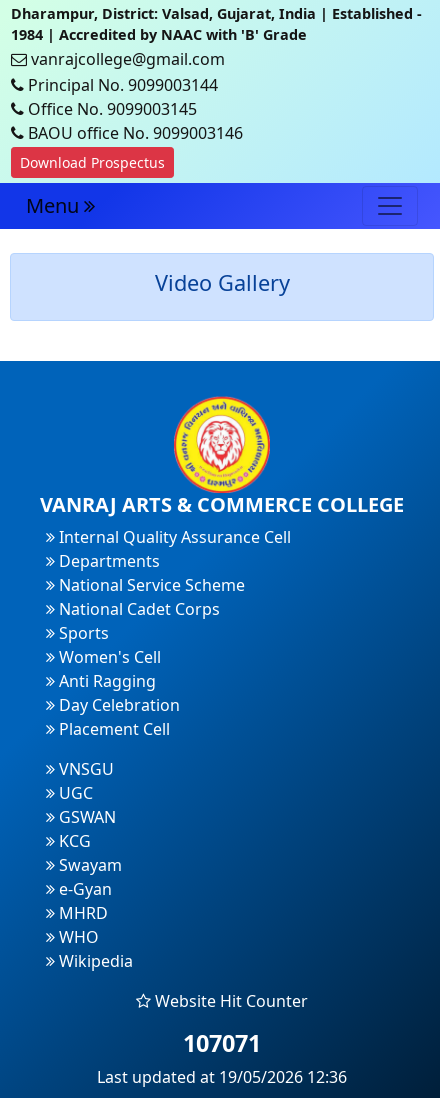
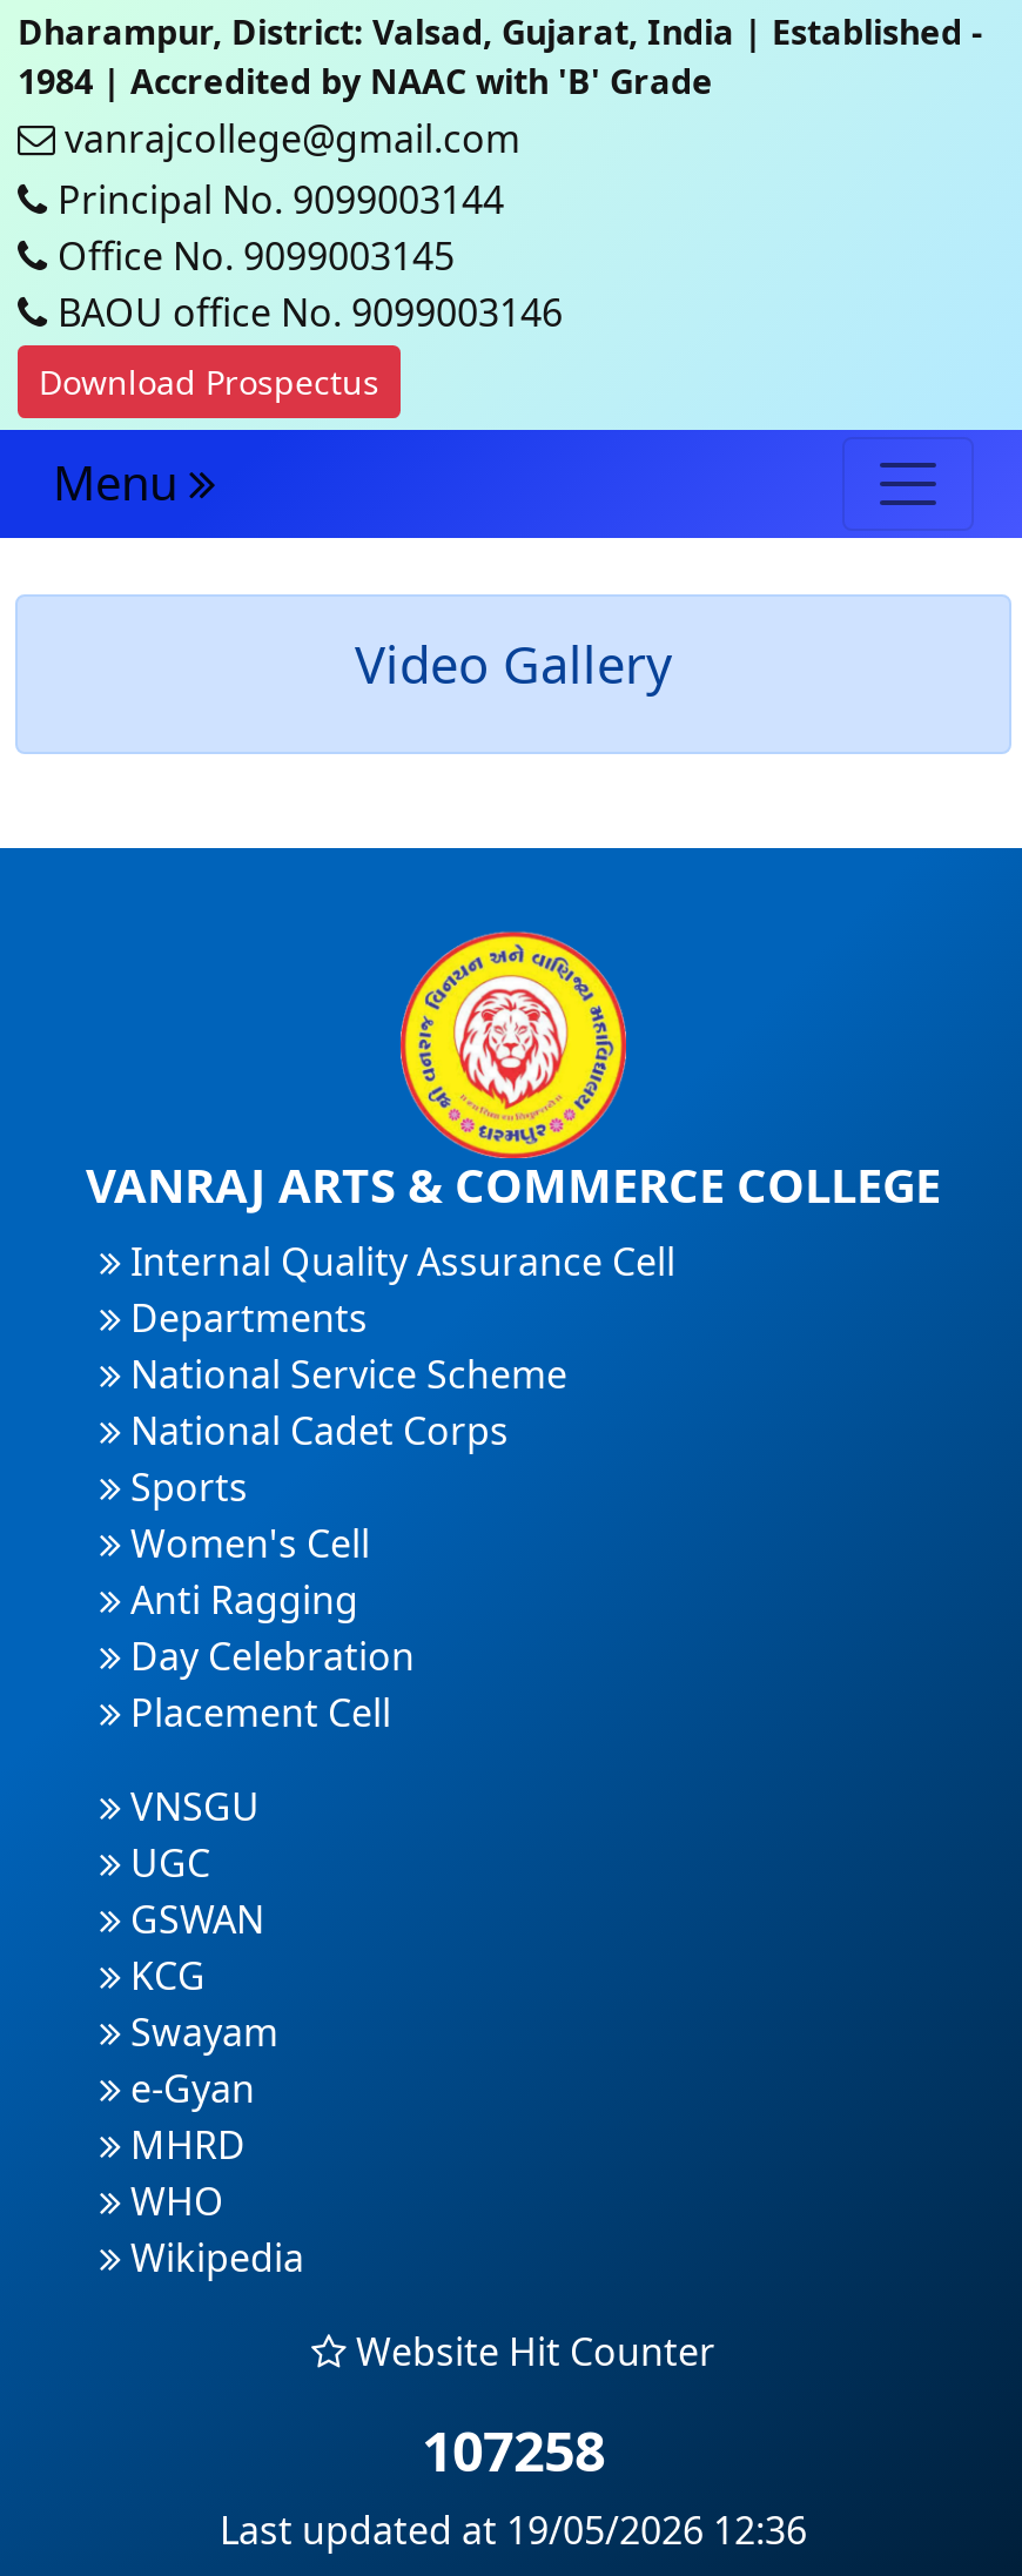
[183,1027,261,1059] 107071 -> [422,2413,605,2488] 107258

